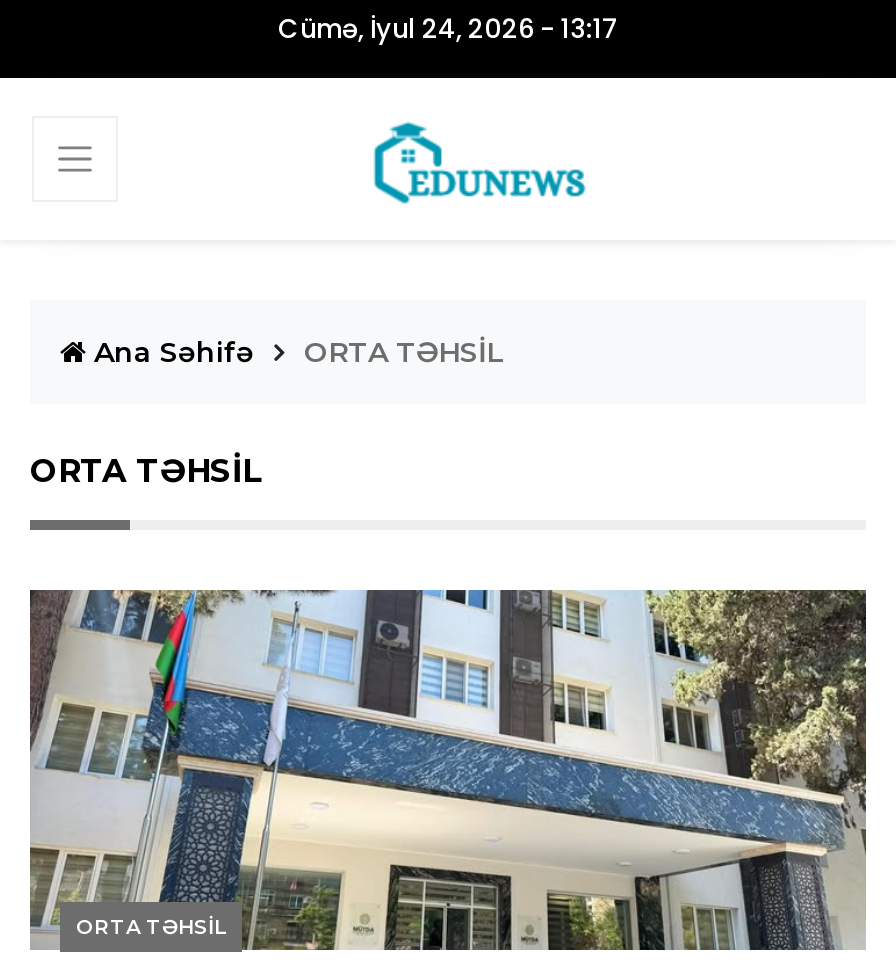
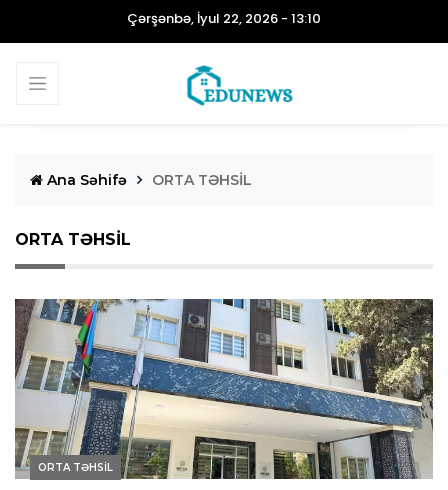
[278,10,618,48] Cümə, İyul 24, 2026 - 13:17 -> [127,9,321,28] Çərşənbə, İyul 22, 2026 - 13:10

